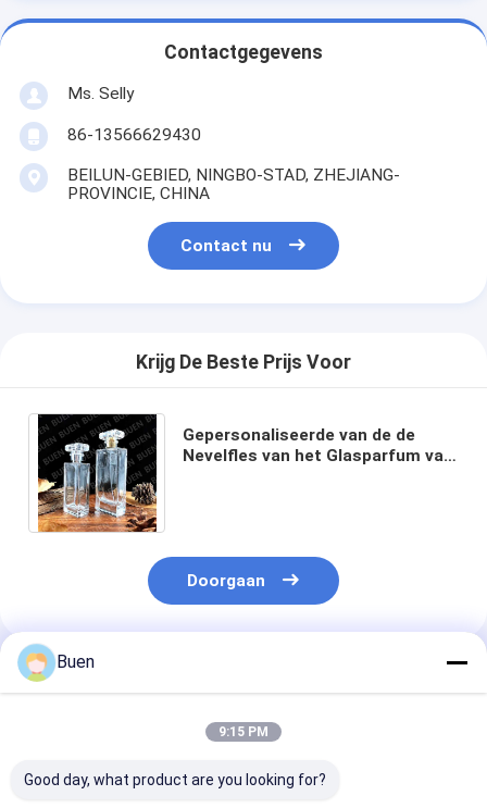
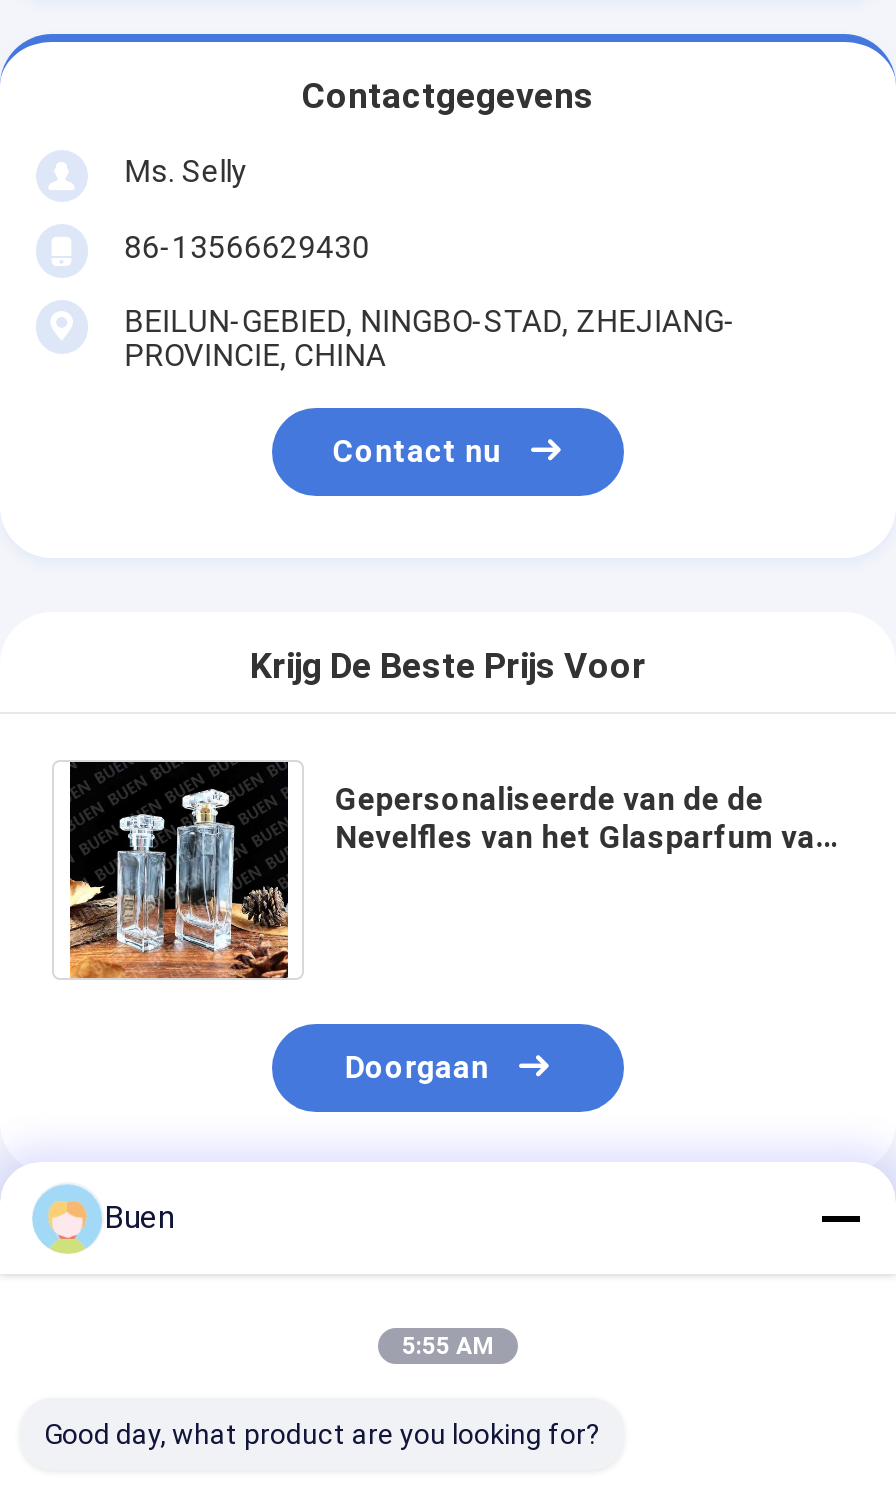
[218,724,269,739] 9:15 PM -> [402,1332,494,1360] 5:55 AM

